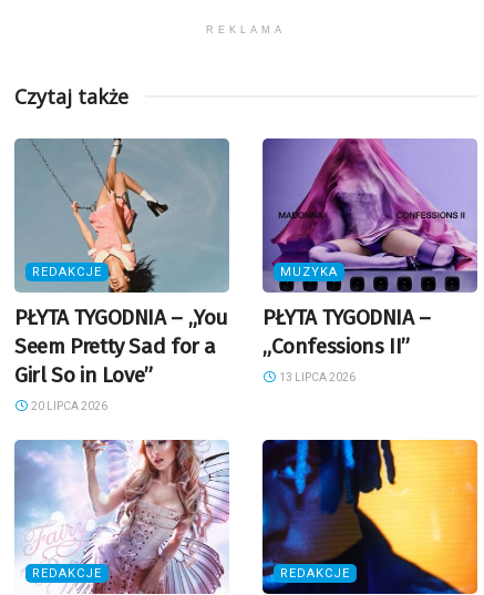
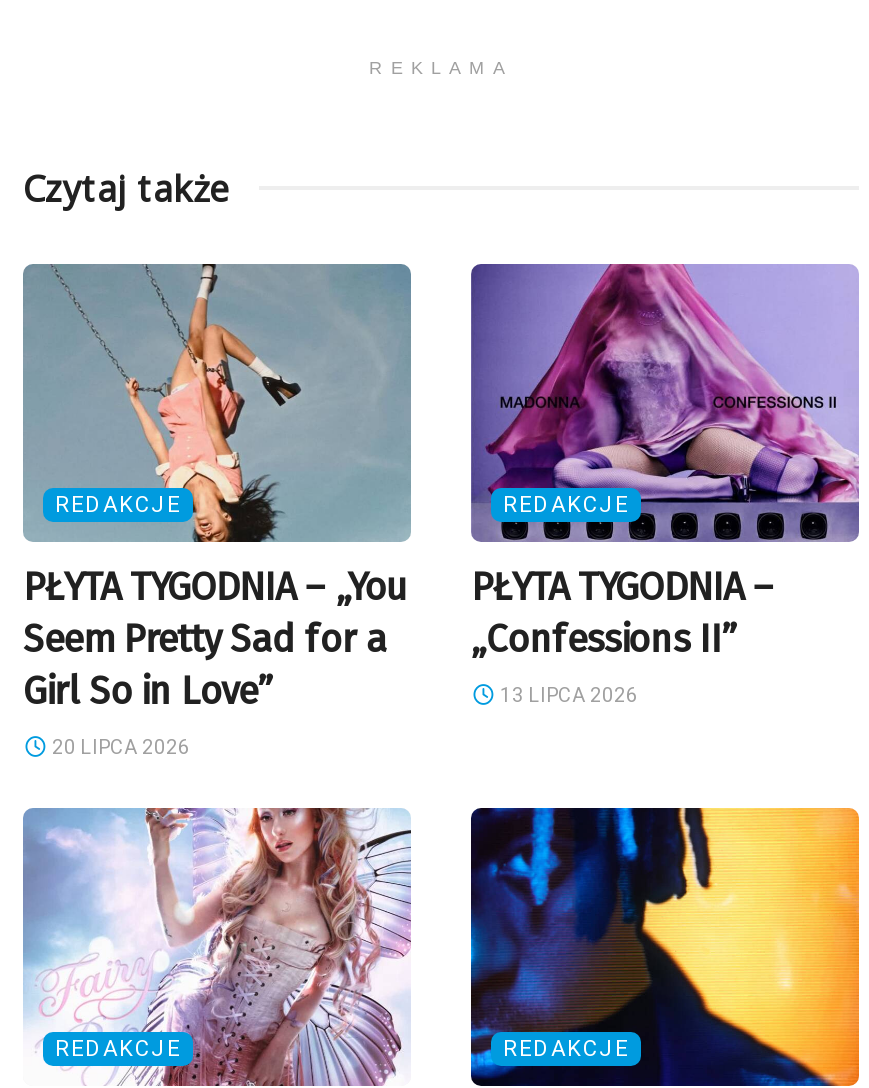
[280,265,338,279] MUZYKA -> [503,492,629,518] REDAKCJE

